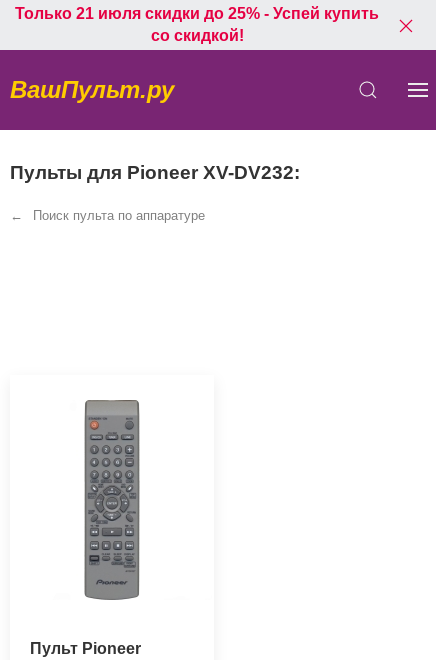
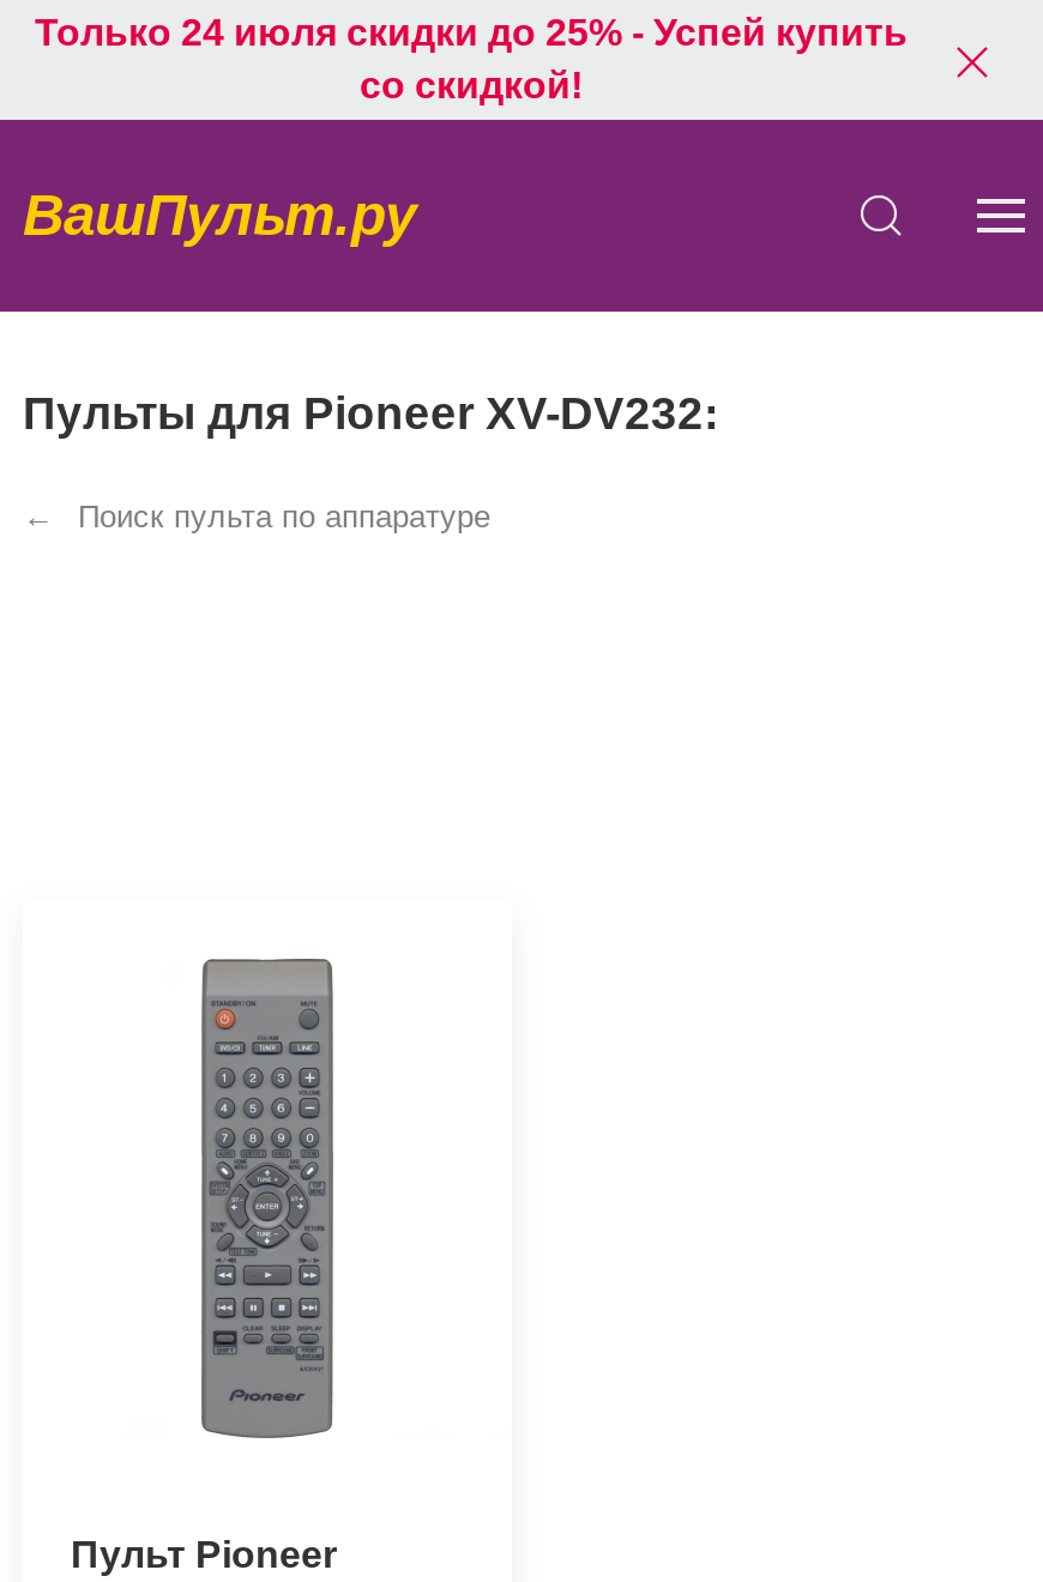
[15,5,379,22] Только 21 июля скидки до 25% - Успей купить -> [35,12,908,53] Только 24 июля скидки до 25% - Успей купить

